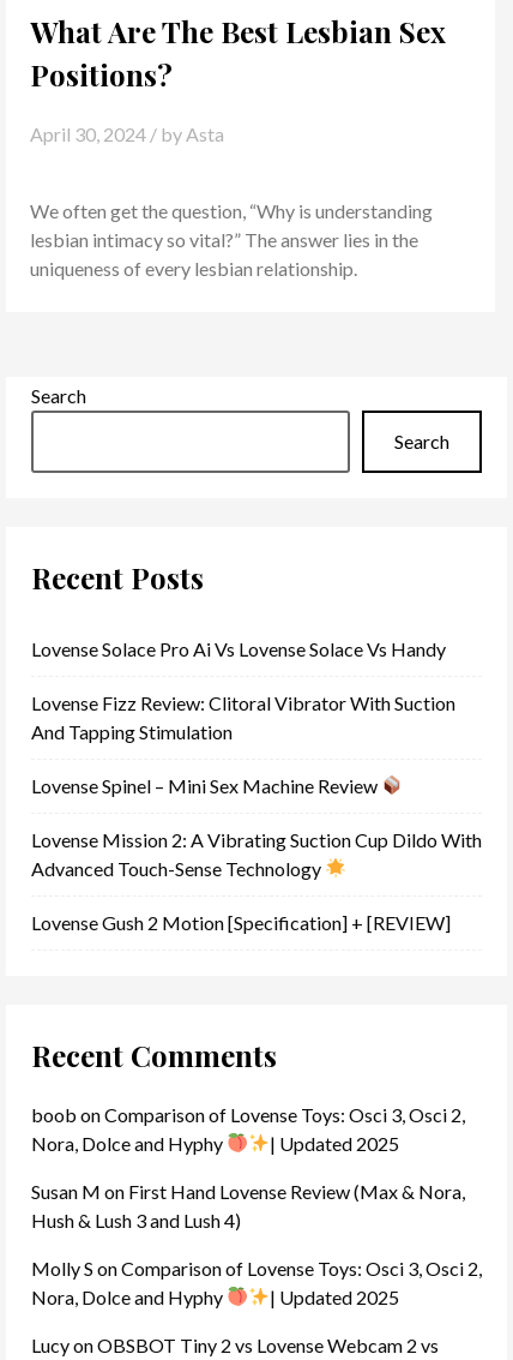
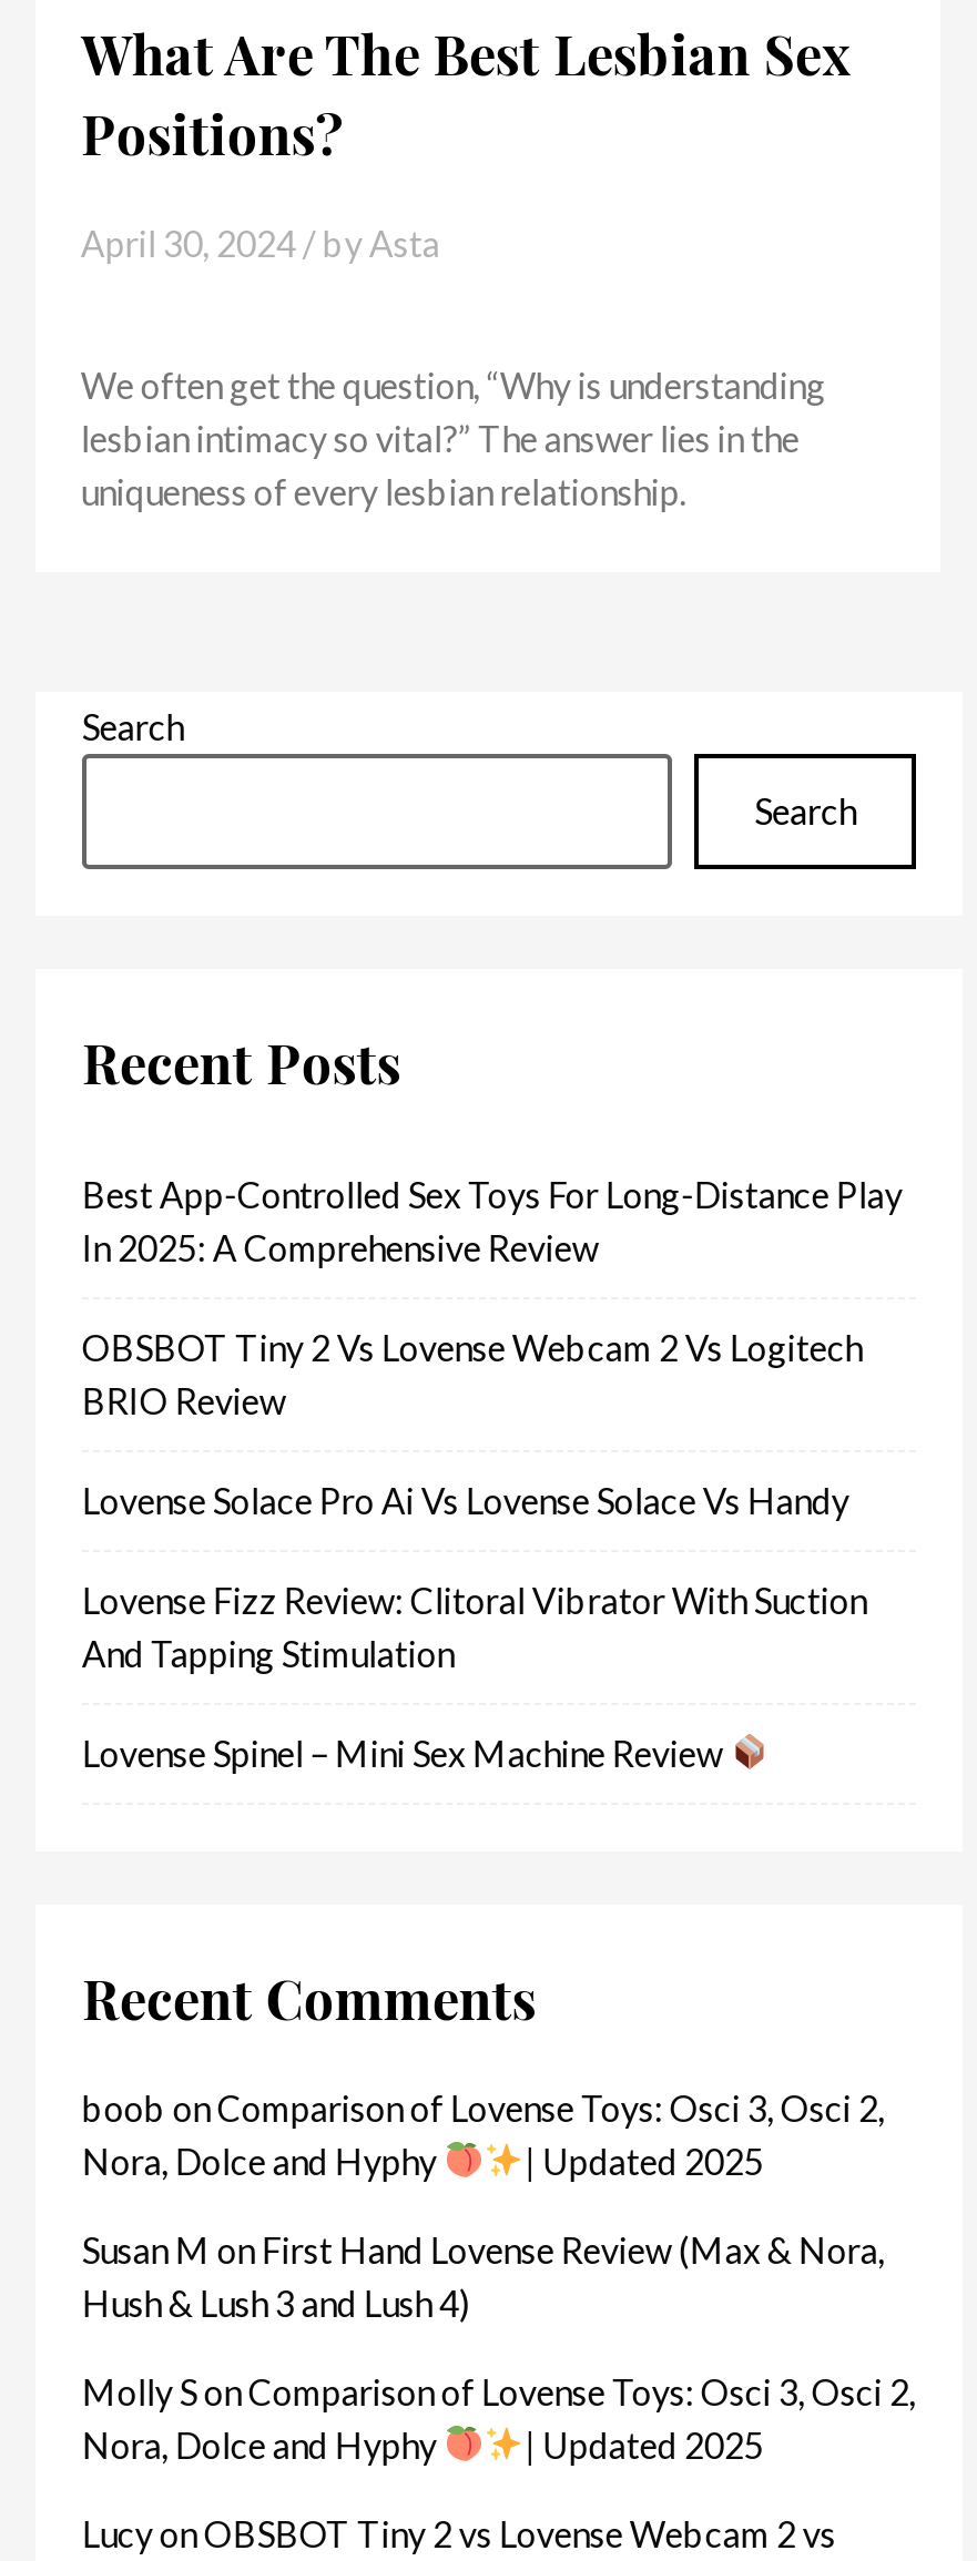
none -> [82,1173,902,1421] Best App-Controlled Sex Toys For Long-Distance Play | In 2025: A Comprehensive Review | OBSBOT Tiny 2 Vs Lovense Webcam 2 Vs Logitech | BRIO Review
moved [31,637,455,797] -> [82,1479,867,1773]: Lovense Solace Pro Ai Vs Lovense Solace Vs Handy | Lovense Fizz Review: Clitoral Vibrator With Suction | And Tapping Stimulation | Lovense Spinel – Mini Sex Machine Review
[31,828,482,934] Lovense Mission 2: A Vibrating Suction Cup Dildo With | Advanced Touch-Sense Technology | Lovense Gush 2 Motion [Specification] + [REVIEW] -> none

